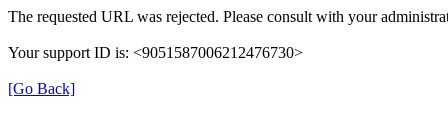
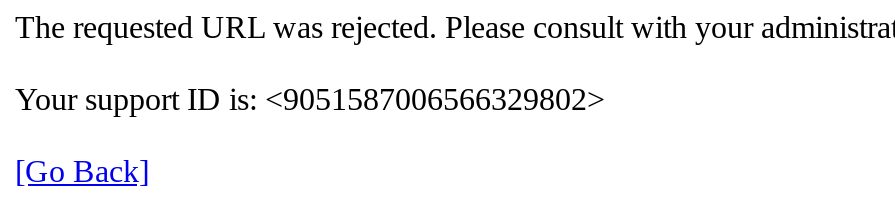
[8,44,303,61] Your support ID is: <9051587006212476730> -> [15,82,605,116] Your support ID is: <9051587006566329802>

